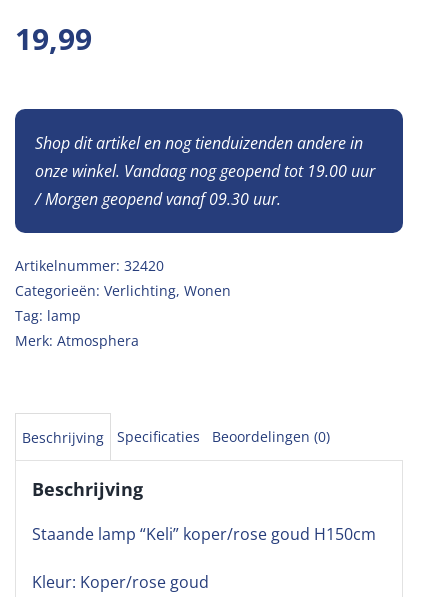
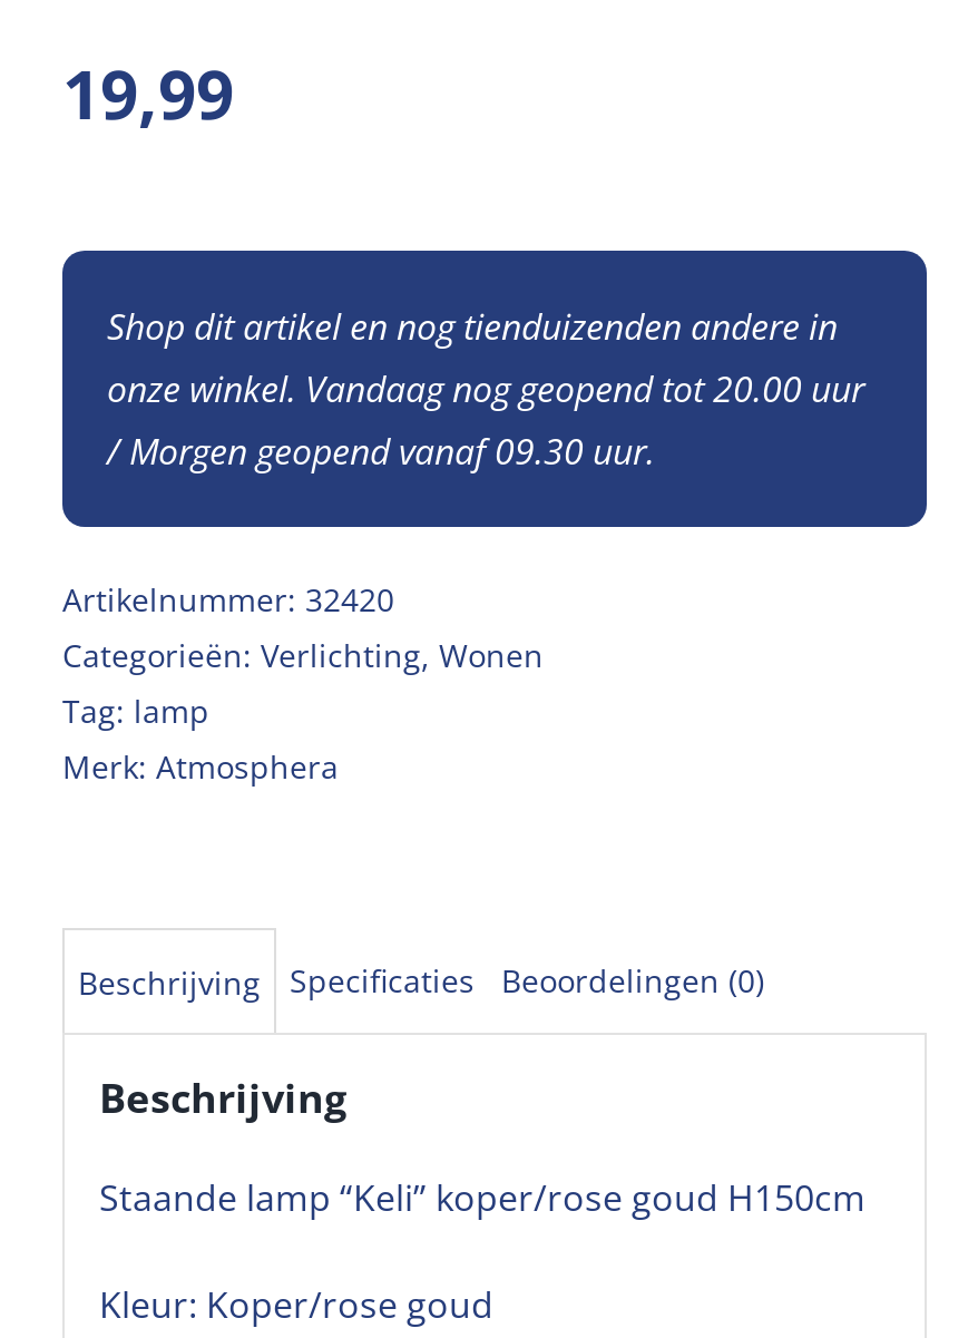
[35,160,375,182] onze winkel. Vandaag nog geopend tot 19.00 uur -> [107,363,864,412] onze winkel. Vandaag nog geopend tot 20.00 uur

